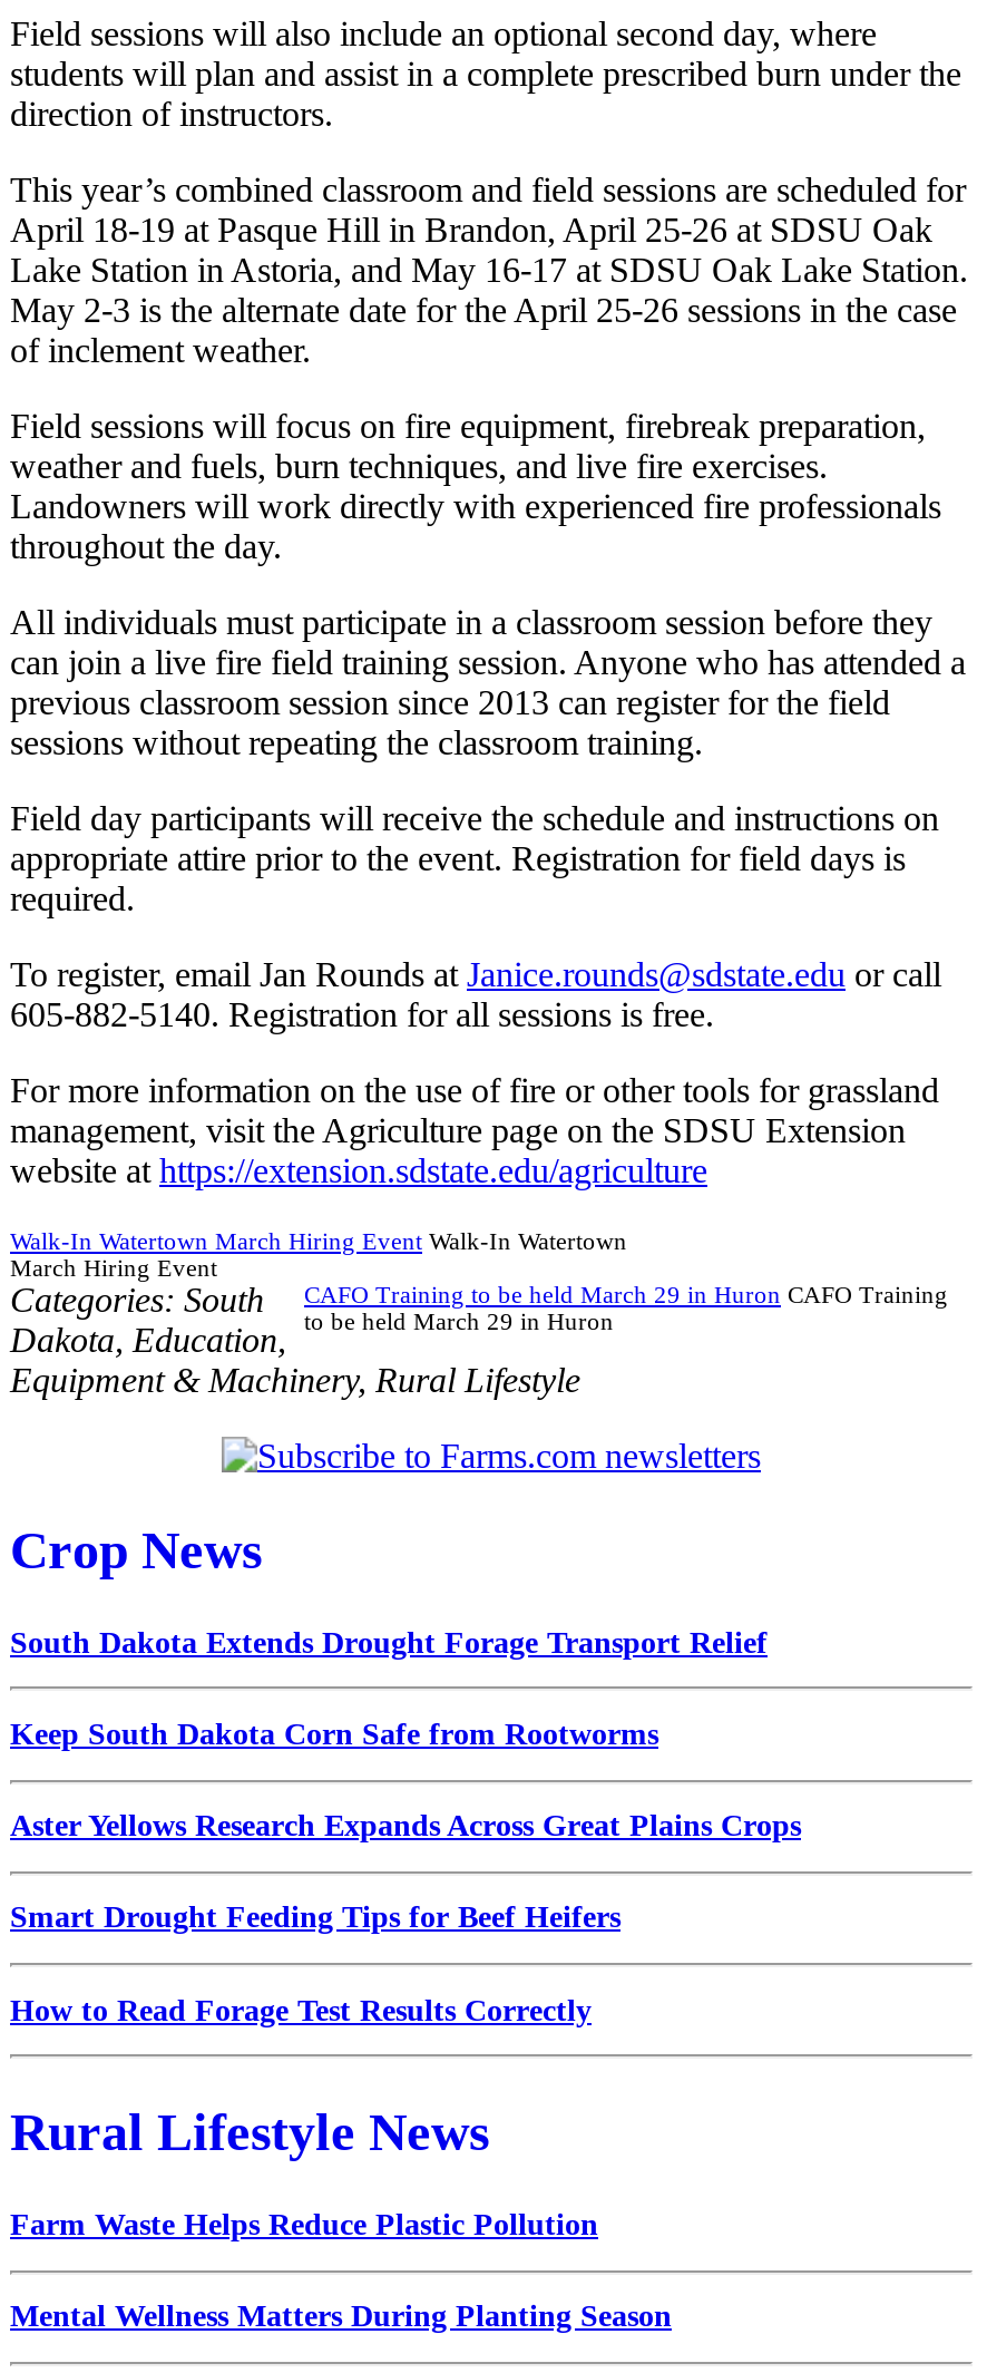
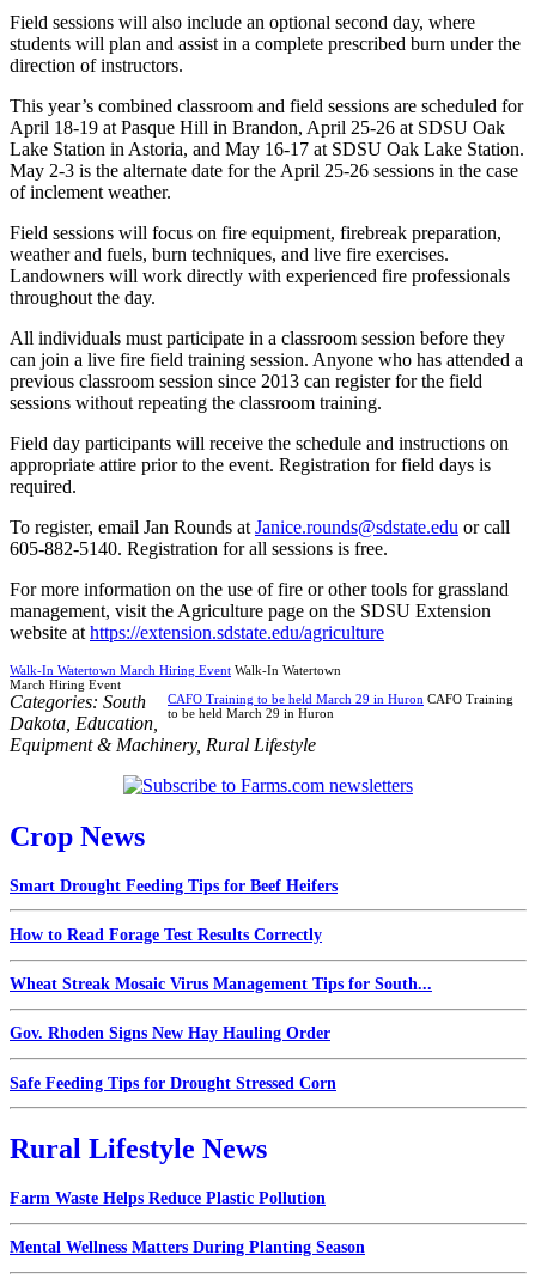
[10,1626,801,1843] South Dakota Extends Drought Forage Transport Relief | Keep South Dakota Corn Safe from Rootworms | Aster Yellows Research Expands Across Great Plains Crops -> none
moved [10,1901,620,2027] -> [10,877,338,944]: Smart Drought Feeding Tips for Beef Heifers | How to Read Forage Test Results Correctly
none -> [10,975,432,1092] Wheat Streak Mosaic Virus Management Tips for South... | Gov. Rhoden Signs New Hay Hauling Order | Safe Feeding Tips for Drought Stressed Corn

